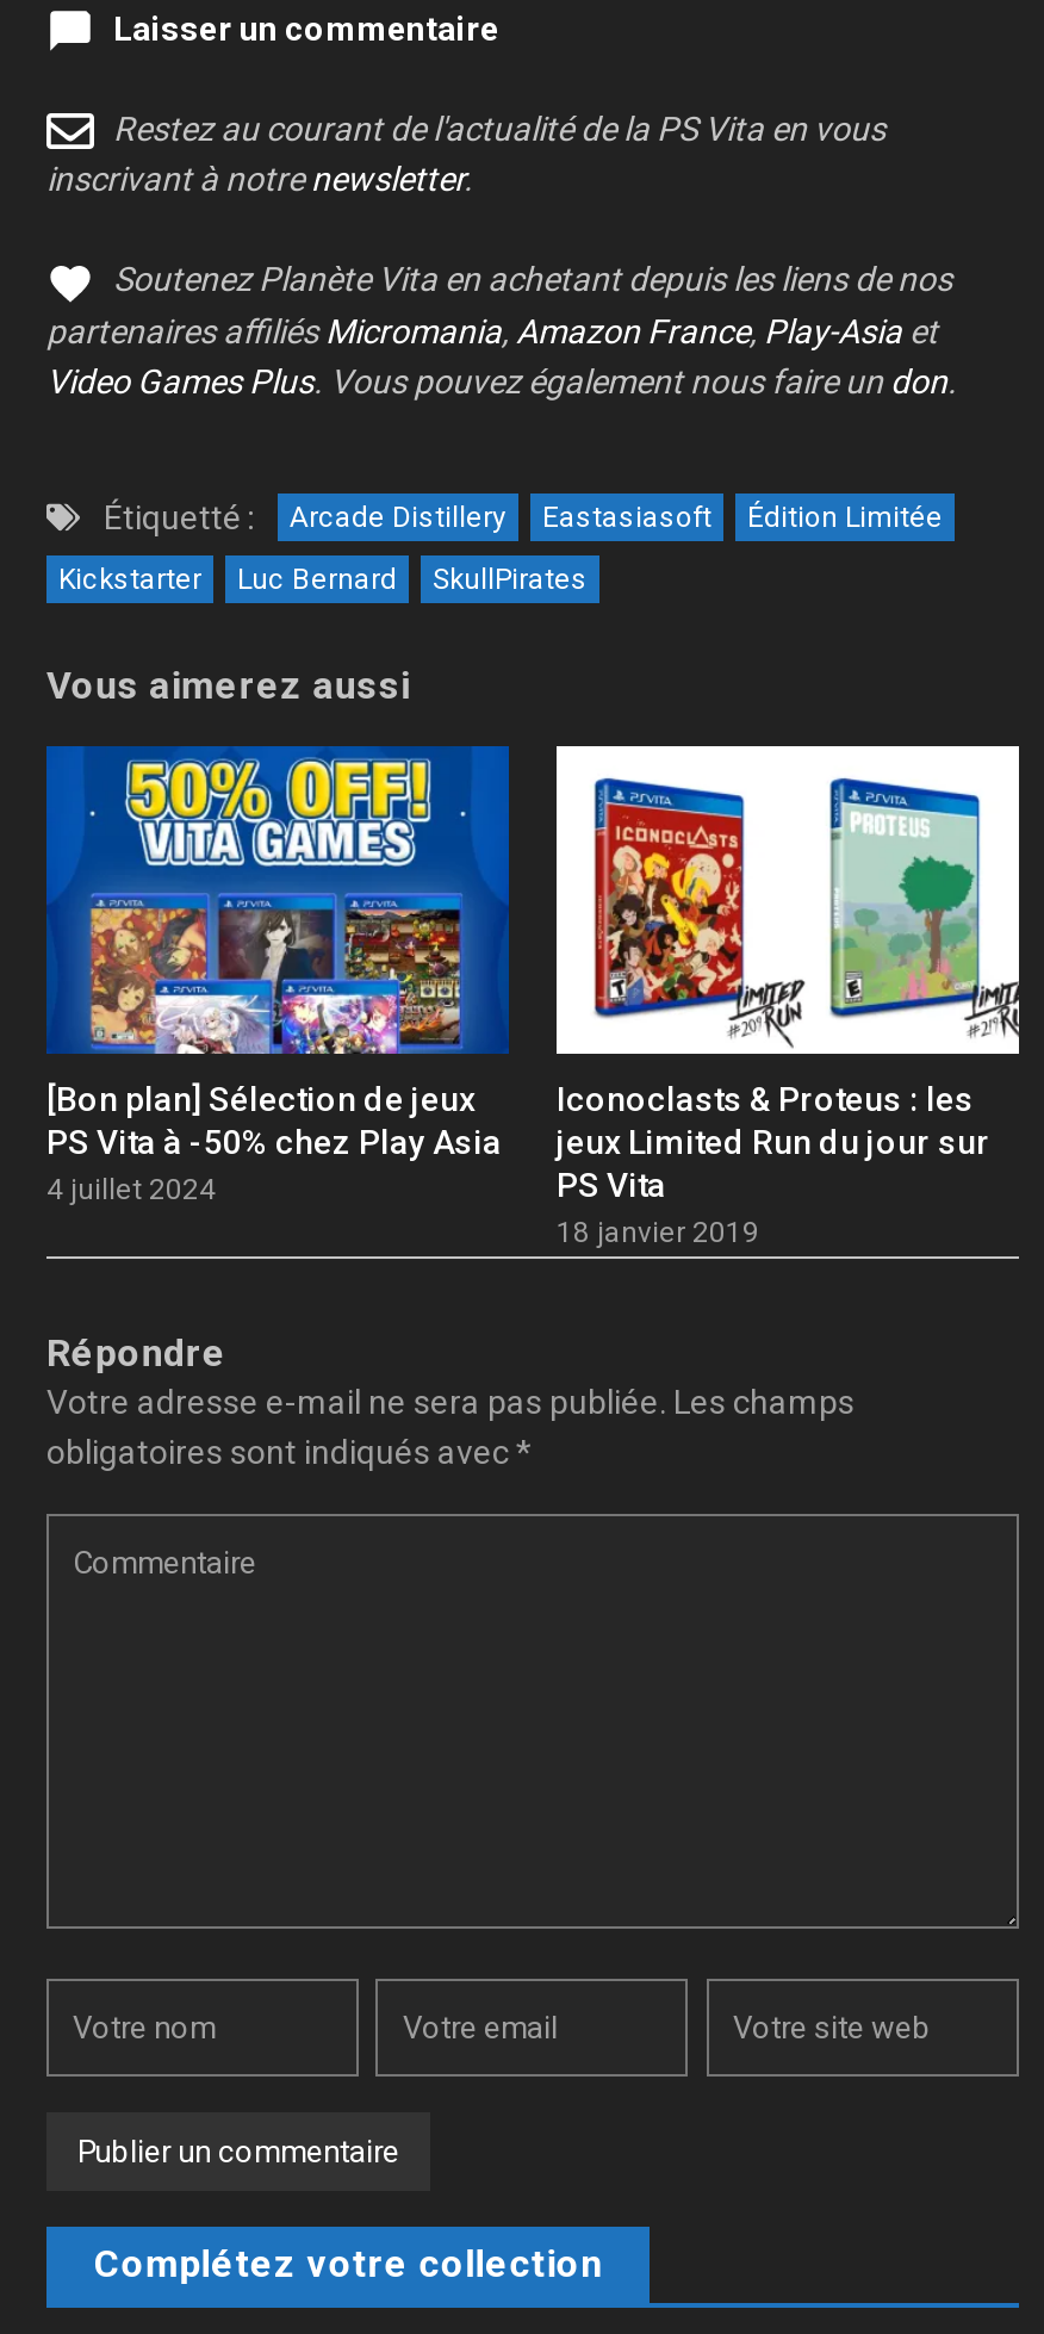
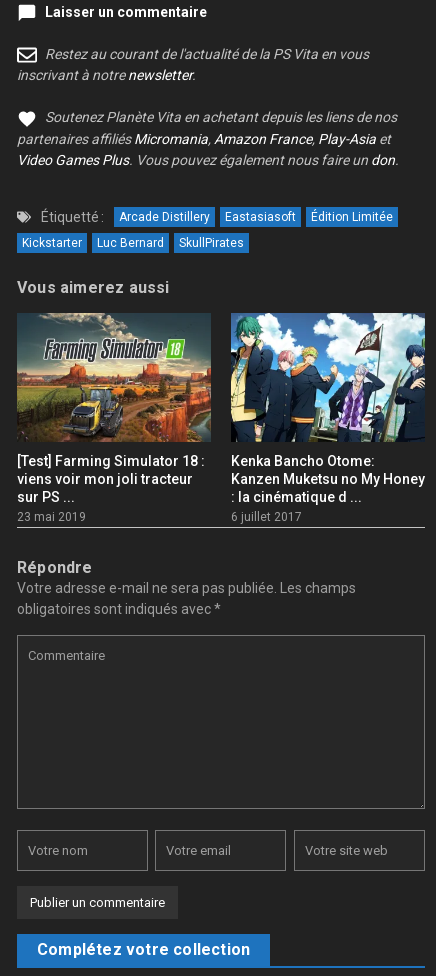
[44,744,511,1206] [image] | [Bon plan] Sélection de jeux | PS Vita à -50% chez Play Asia | 4 juillet 2024 -> [16,312,212,524] [image] | [Test] Farming Simulator 18 : | viens voir mon joli tracteur | sur PS ... | 23 mai 2019
[554,744,1021,1249] [image] | Iconoclasts & Proteus : les | jeux Limited Run du jour sur | PS Vita | 18 janvier 2019 -> [230,312,426,524] [image] | Kenka Bancho Otome: | Kanzen Muketsu no My Honey | : la cinématique d ... | 6 juillet 2017

